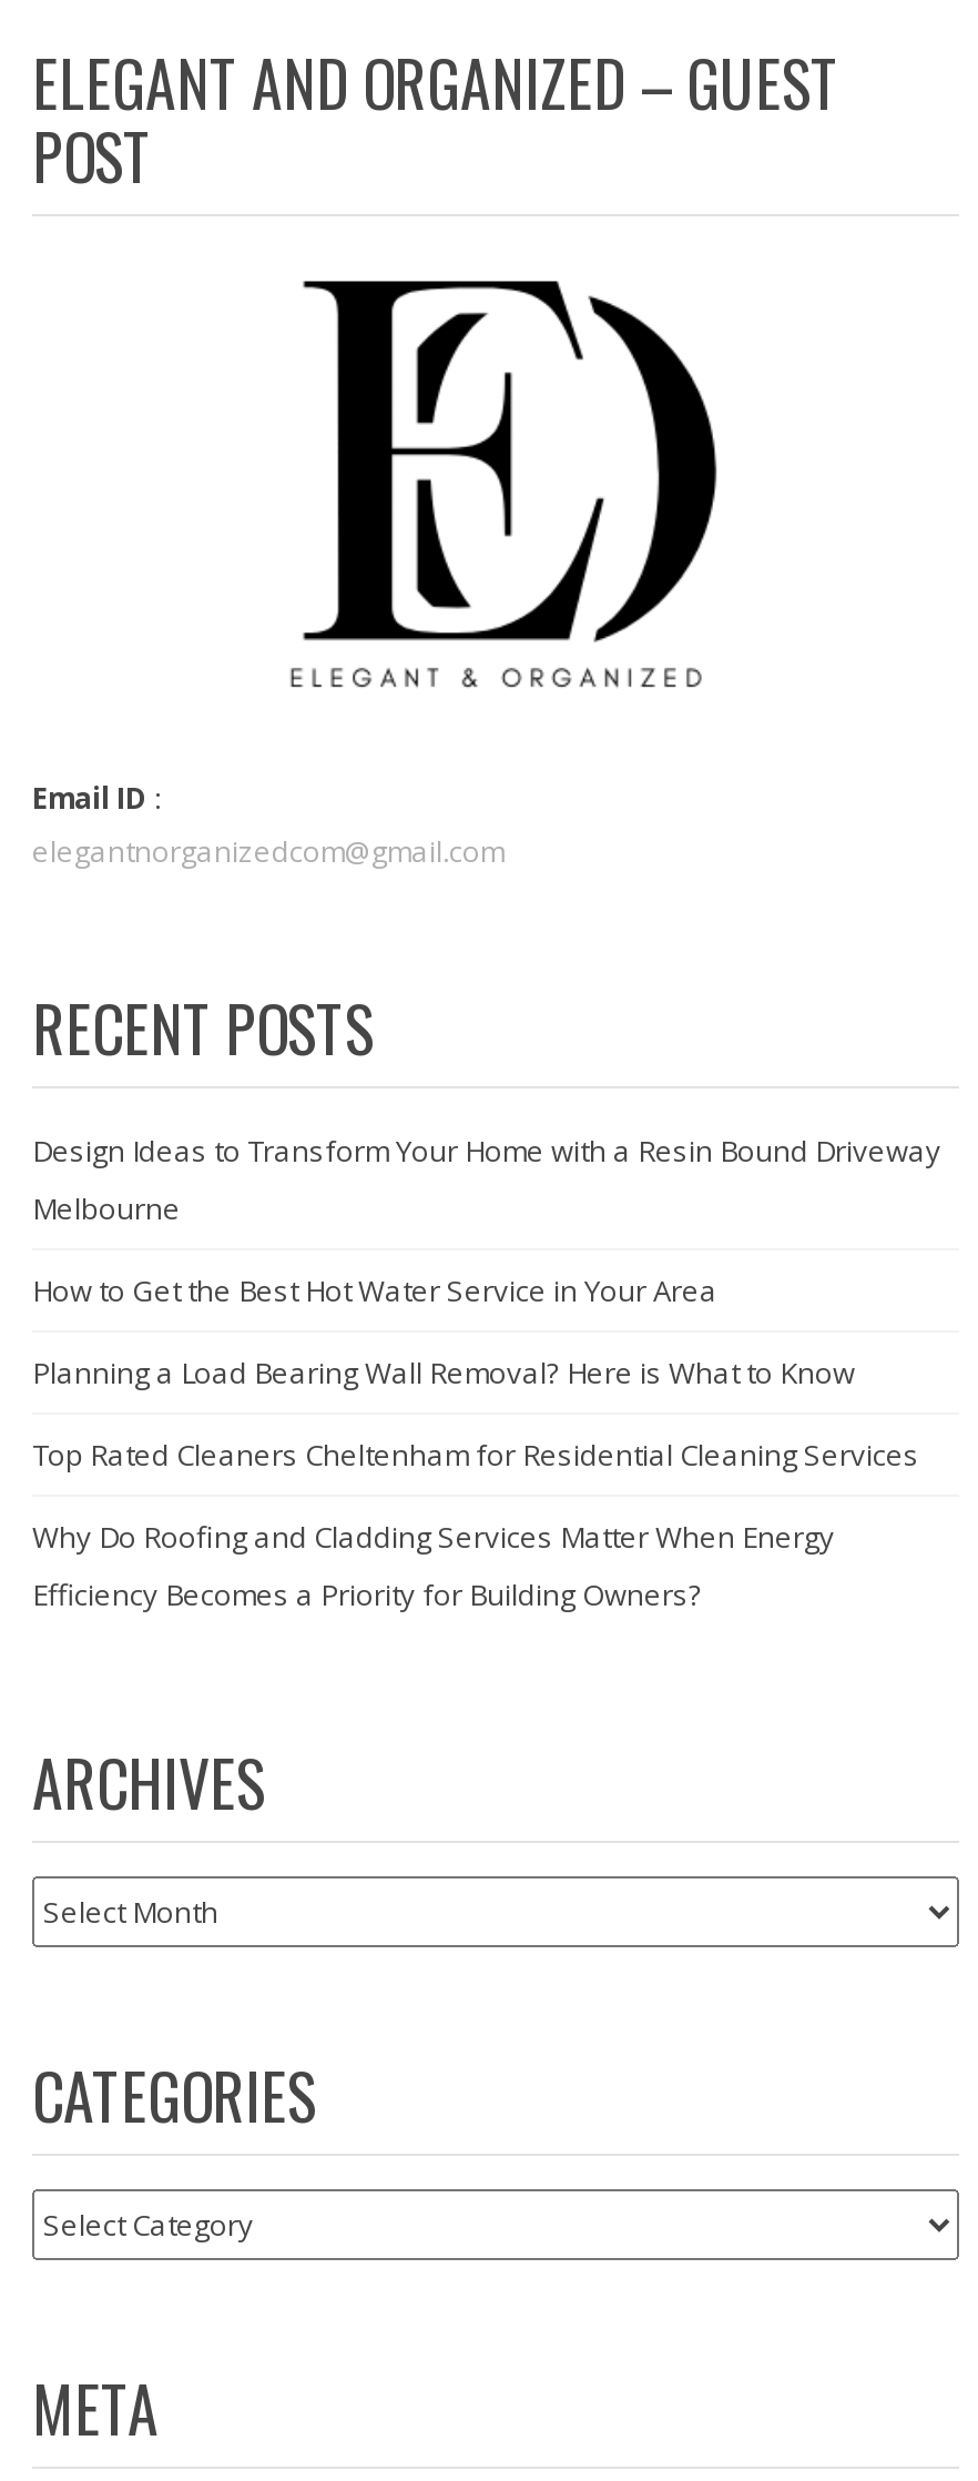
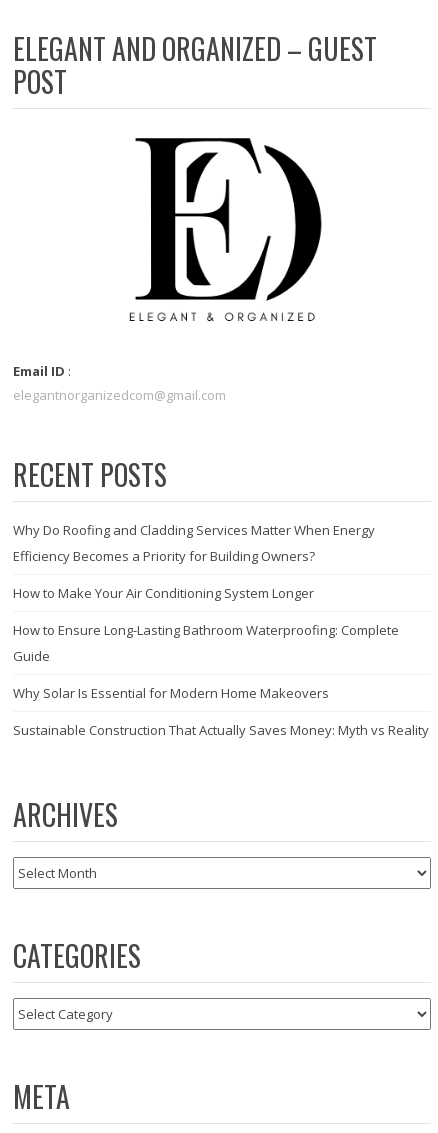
[32,1130,941,1474] Design Ideas to Transform Your Home with a Resin Bound Driveway | Melbourne | How to Get the Best Hot Water Service in Your Area | Planning a Load Bearing Wall Removal? Here is What to Know | Top Rated Cleaners Cheltenham for Residential Cleaning Services -> none
moved [32,1517,835,1614] -> [13,521,375,565]: Why Do Roofing and Cladding Services Matter When Energy | Efficiency Becomes a Priority for Building Owners?
none -> [13,584,429,739] How to Make Your Air Conditioning System Longer | How to Ensure Long-Lasting Bathroom Waterproofing: Complete | Guide | Why Solar Is Essential for Modern Home Makeovers | Sustainable Construction That Actually Saves Money: Myth vs Reality

